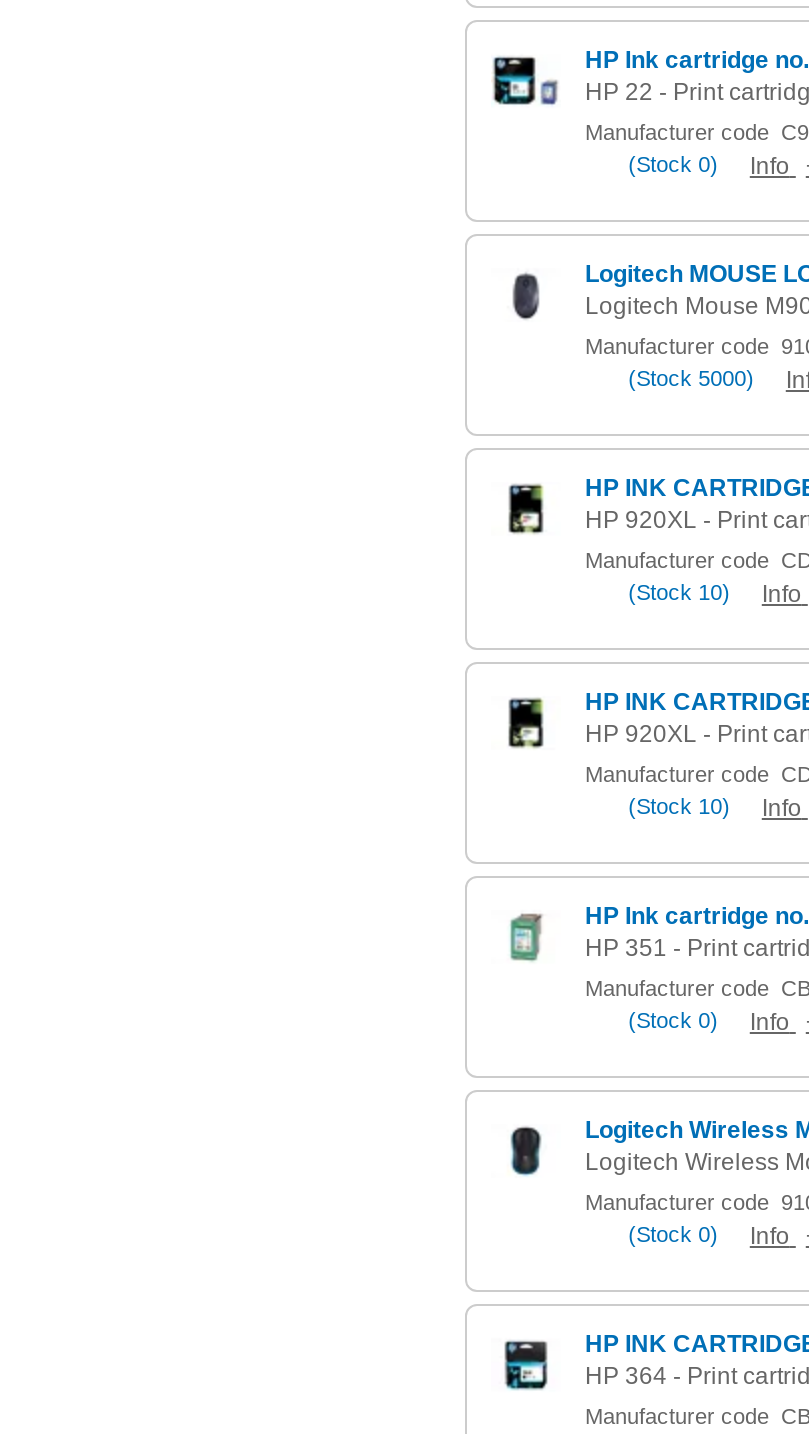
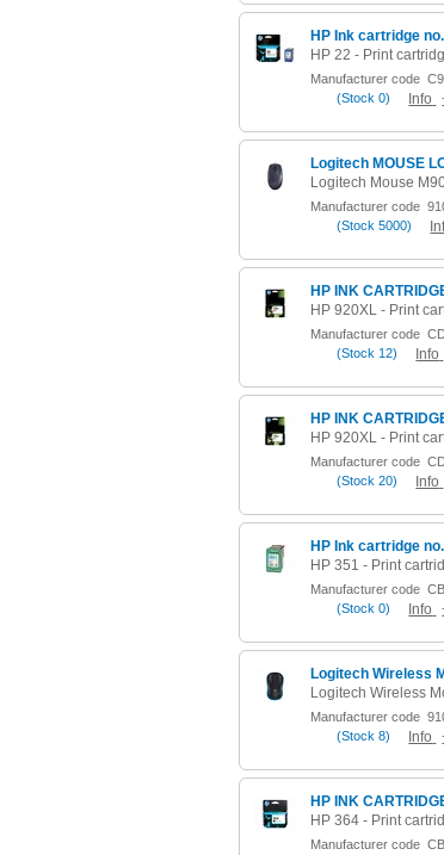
[628,580,802,608] (Stock 10) Info -> [336,346,440,363] (Stock 12) Info
[628,794,802,822] (Stock 10) Info -> [336,473,440,490] (Stock 20) Info
[628,1222,718,1246] (Stock 0) -> [336,729,390,743] (Stock 8)

